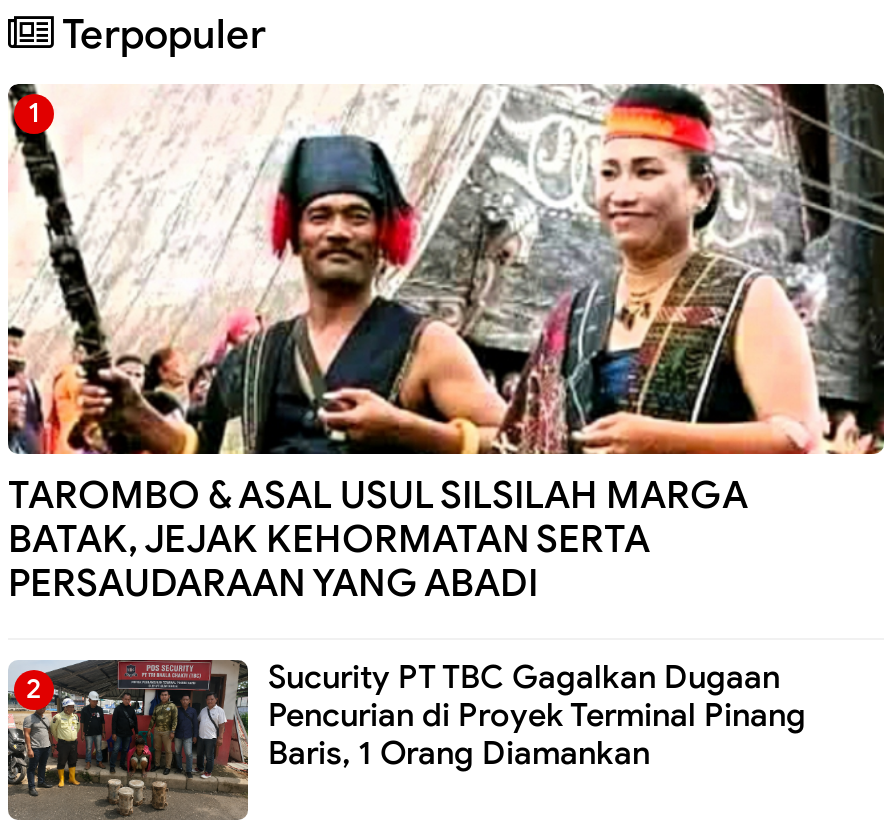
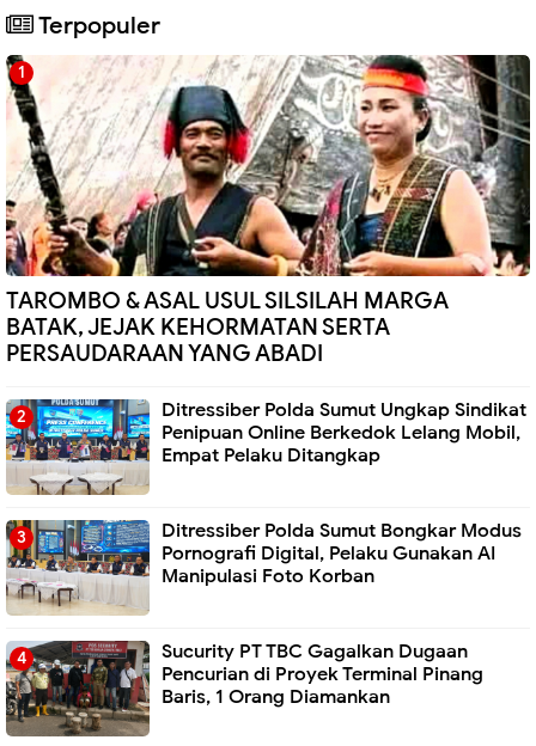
none -> [5,398,526,588] [image] | Ditressiber Polda Sumut Ungkap Sindikat | Penipuan Online Berkedok Lelang Mobil, | Empat Pelaku Ditangkap | Ditressiber Polda Sumut Bongkar Modus | Pornografi Digital, Pelaku Gunakan AI | Manipulasi Foto Korban
none -> [5,519,150,616] [image]

